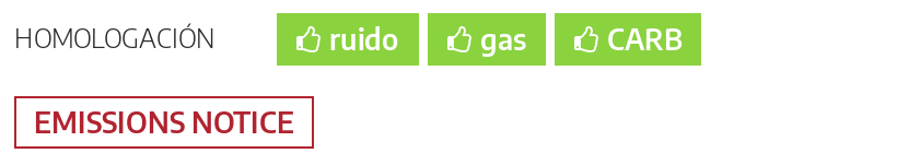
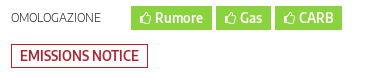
[14,22,526,57] HOMOLOGACIÓN | ruido | gas -> [11,10,262,26] OMOLOGAZIONE | Rumore | Gas

